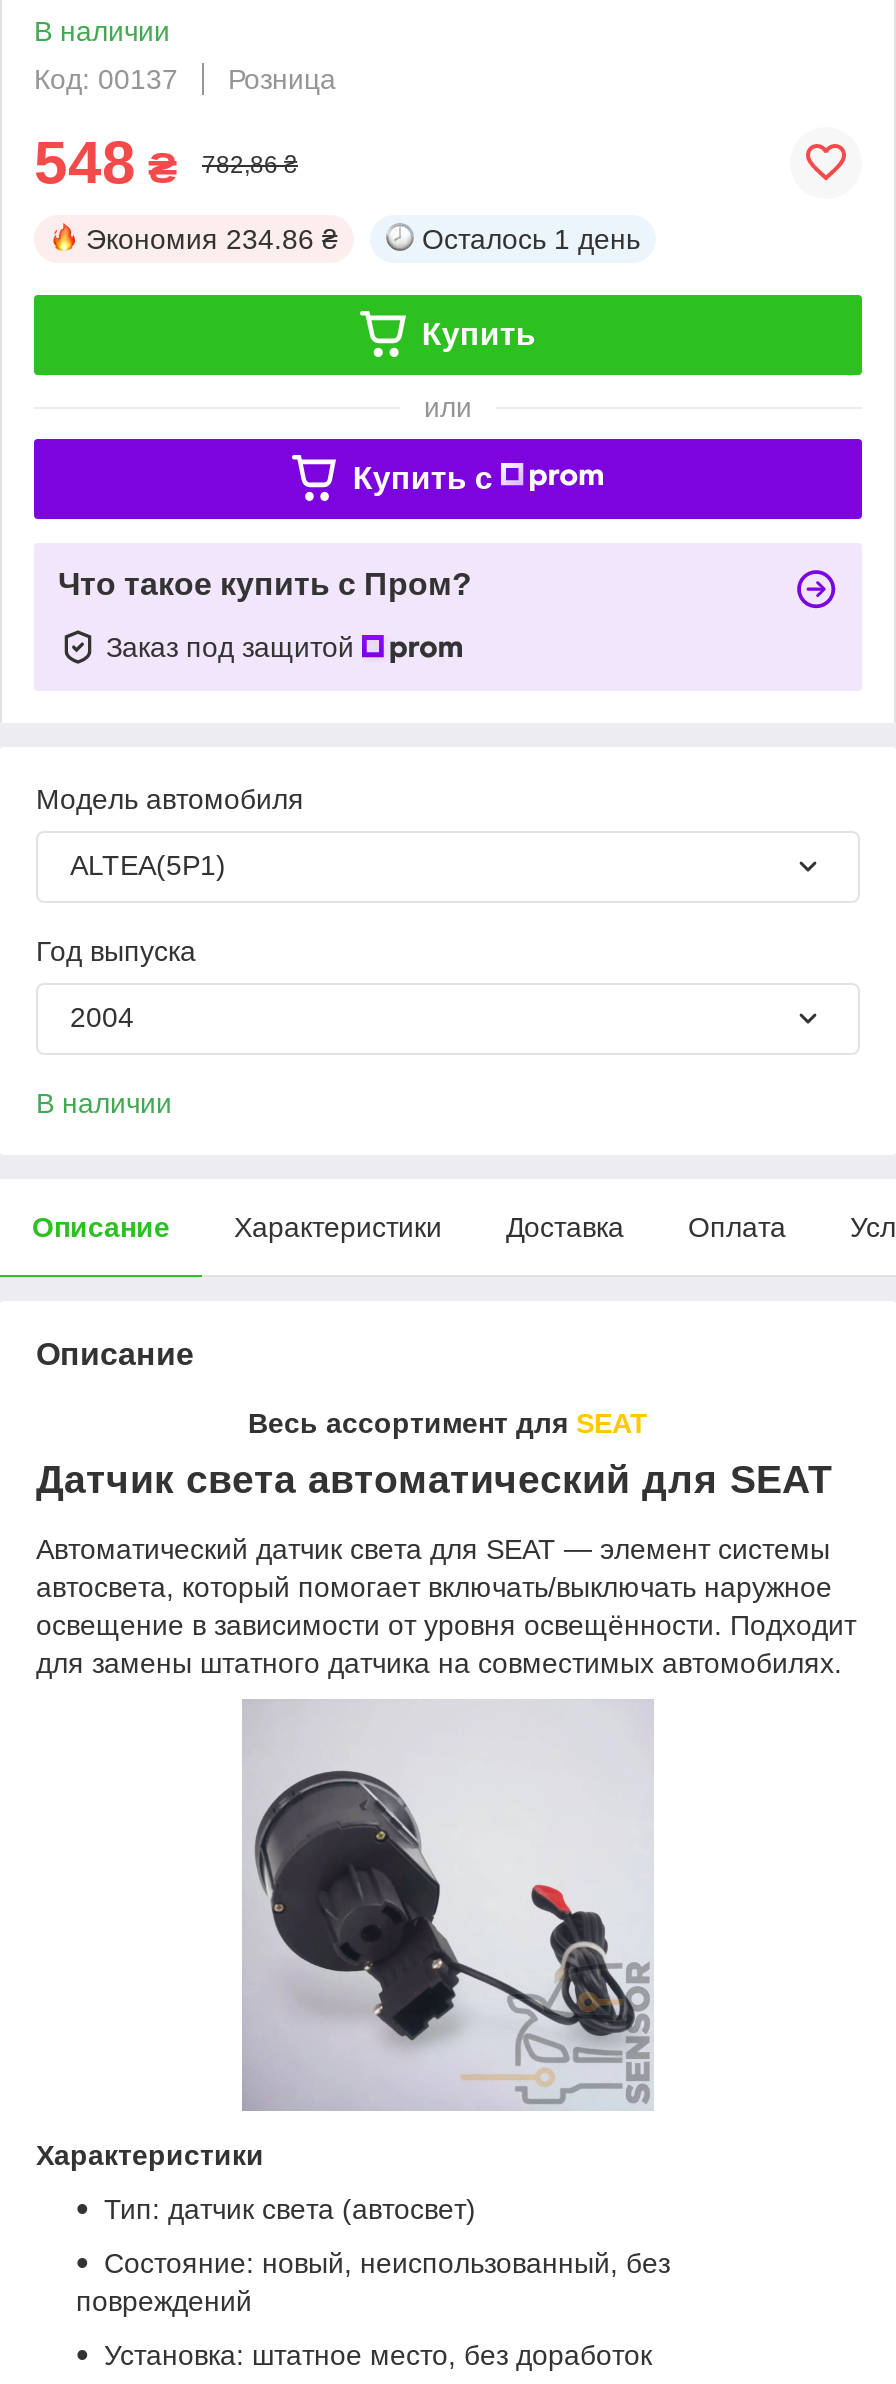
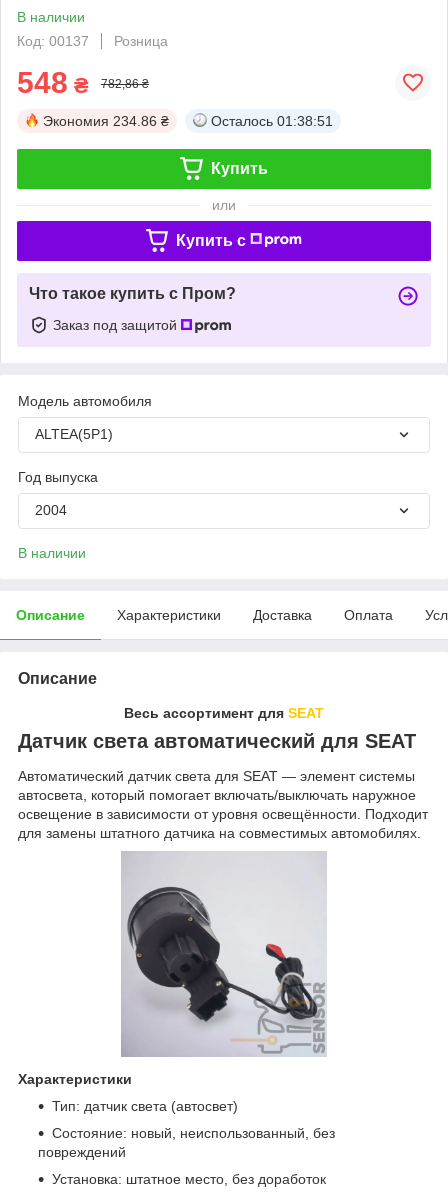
[422,223,640,255] Осталось 1 день -> [211,113,333,129] Осталось 01:38:51

